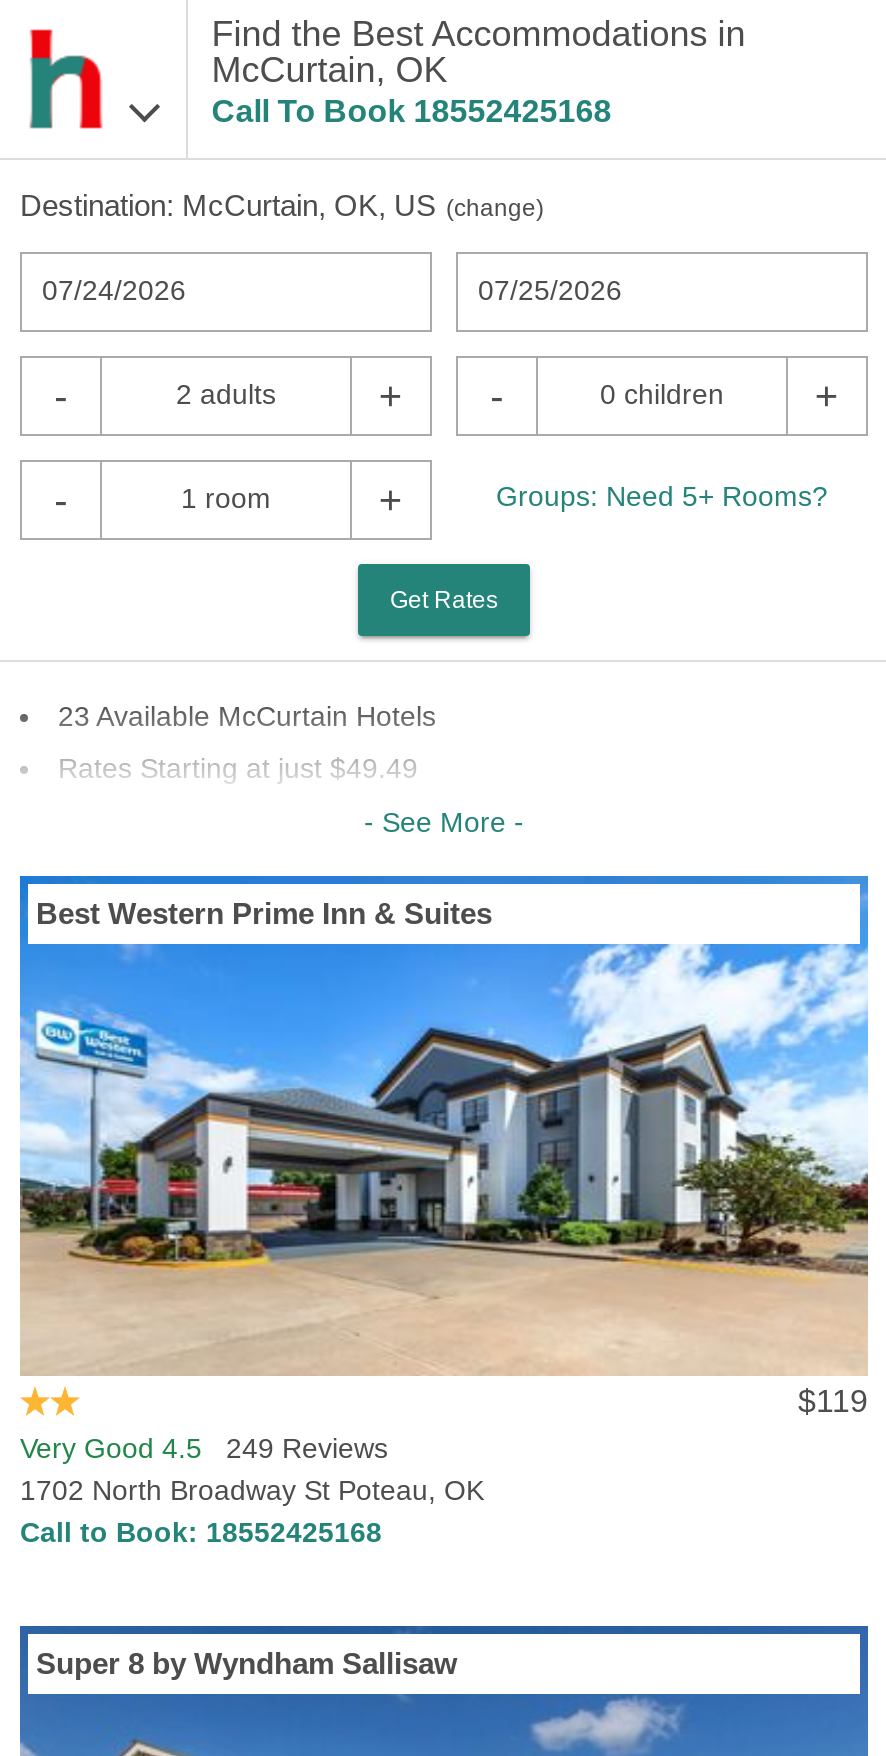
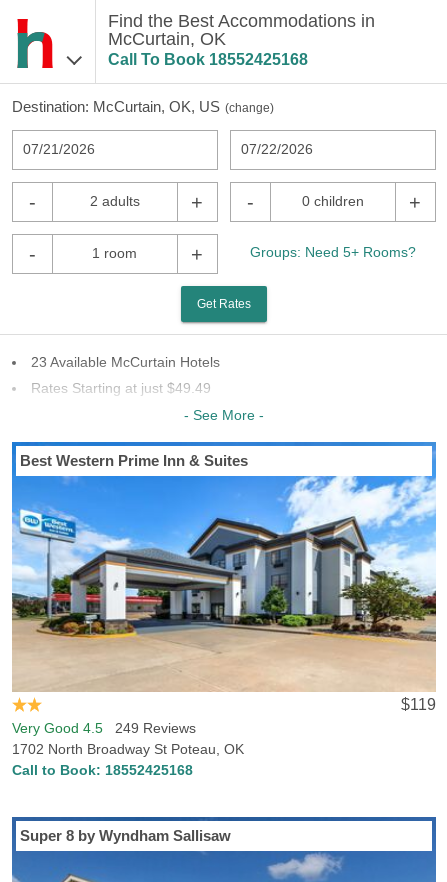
[42,274,186,306] 07/24/2026 -> [23,141,95,157] 07/21/2026
[478,274,622,306] 07/25/2026 -> [241,141,313,157] 07/22/2026

